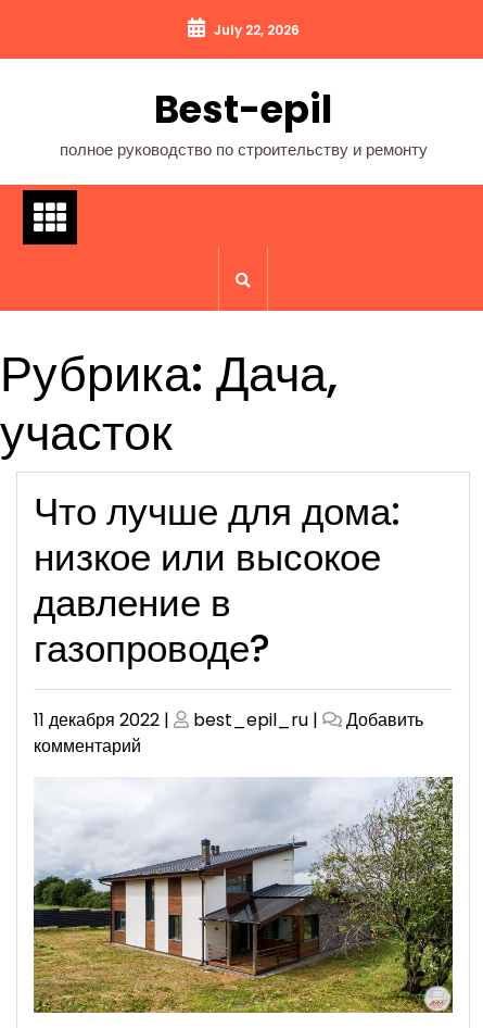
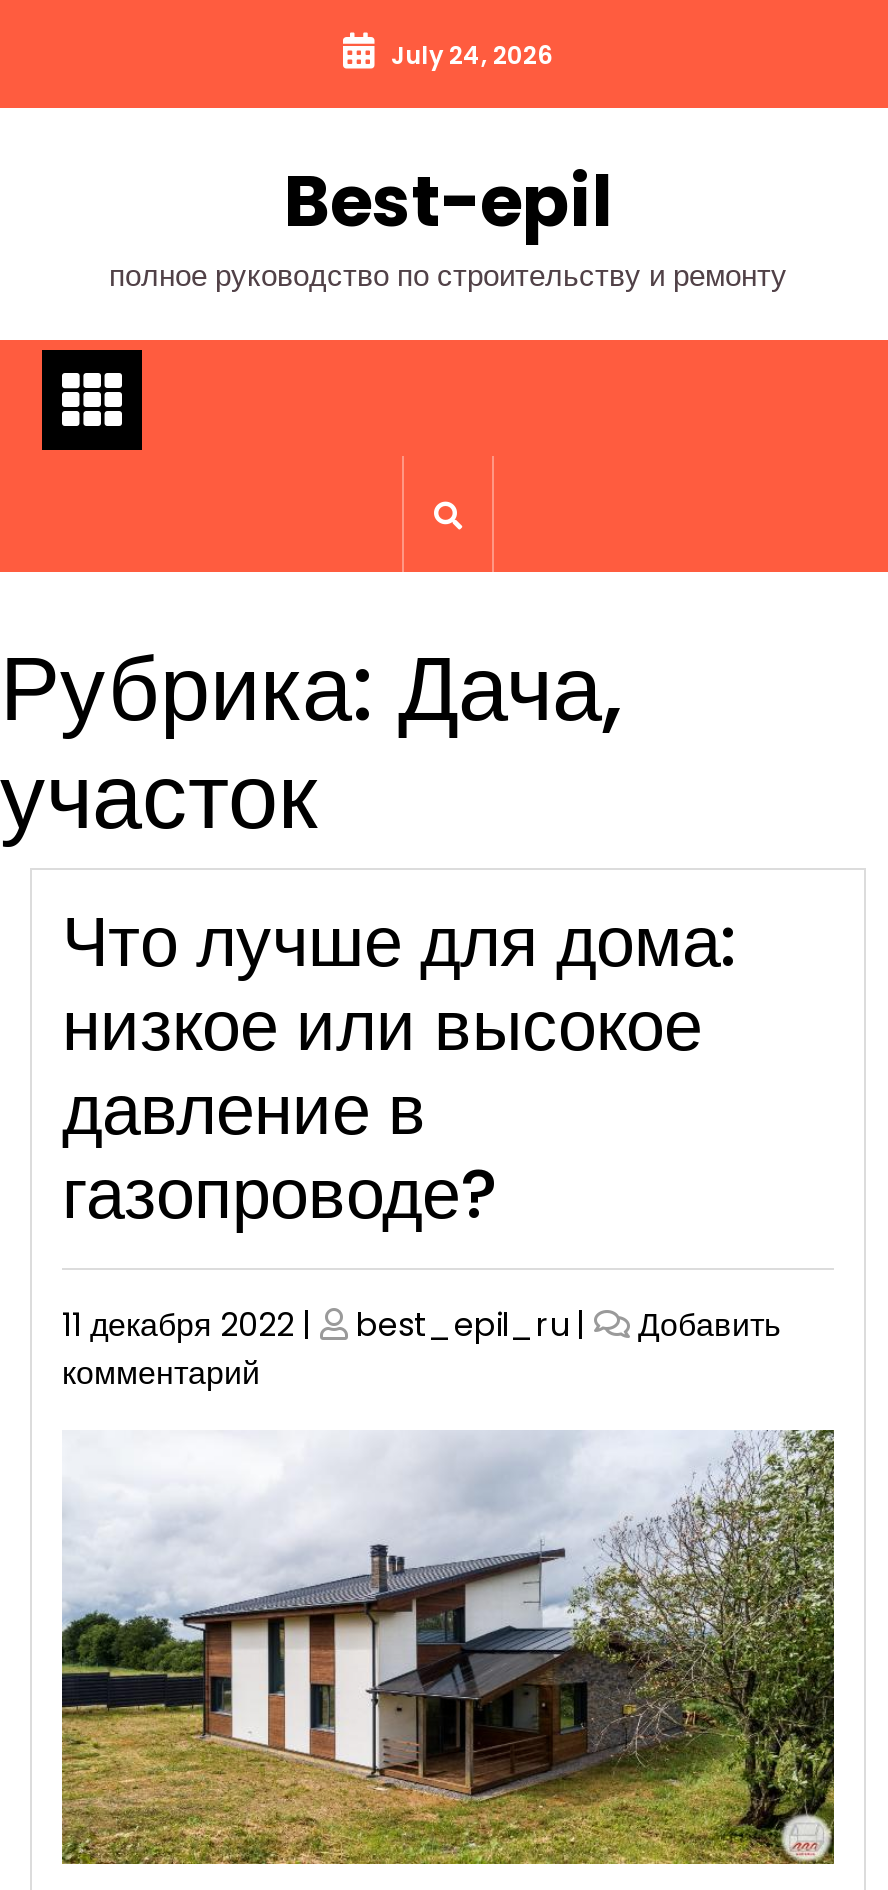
[210,21,299,39] July 22, 2026 -> [385,38,553,72] July 24, 2026

